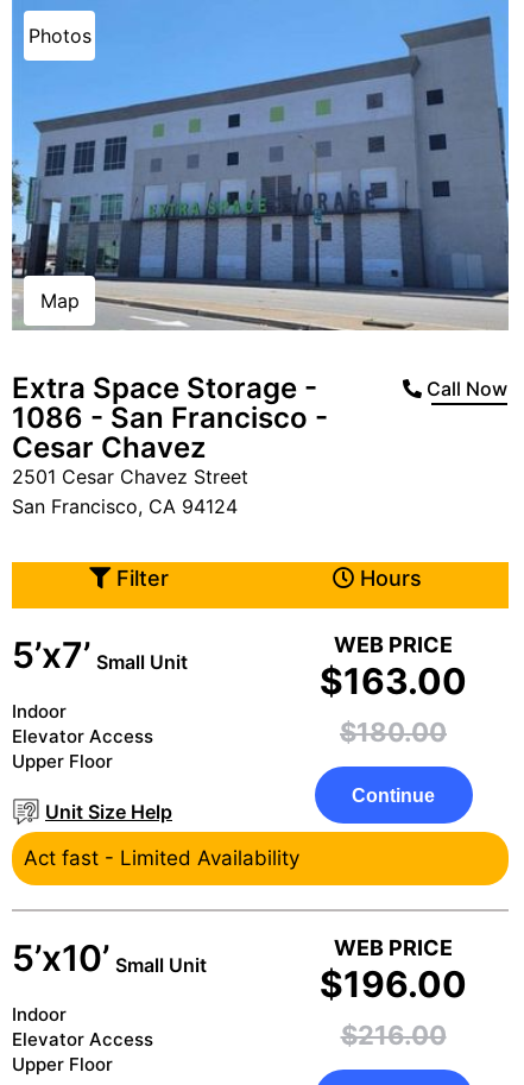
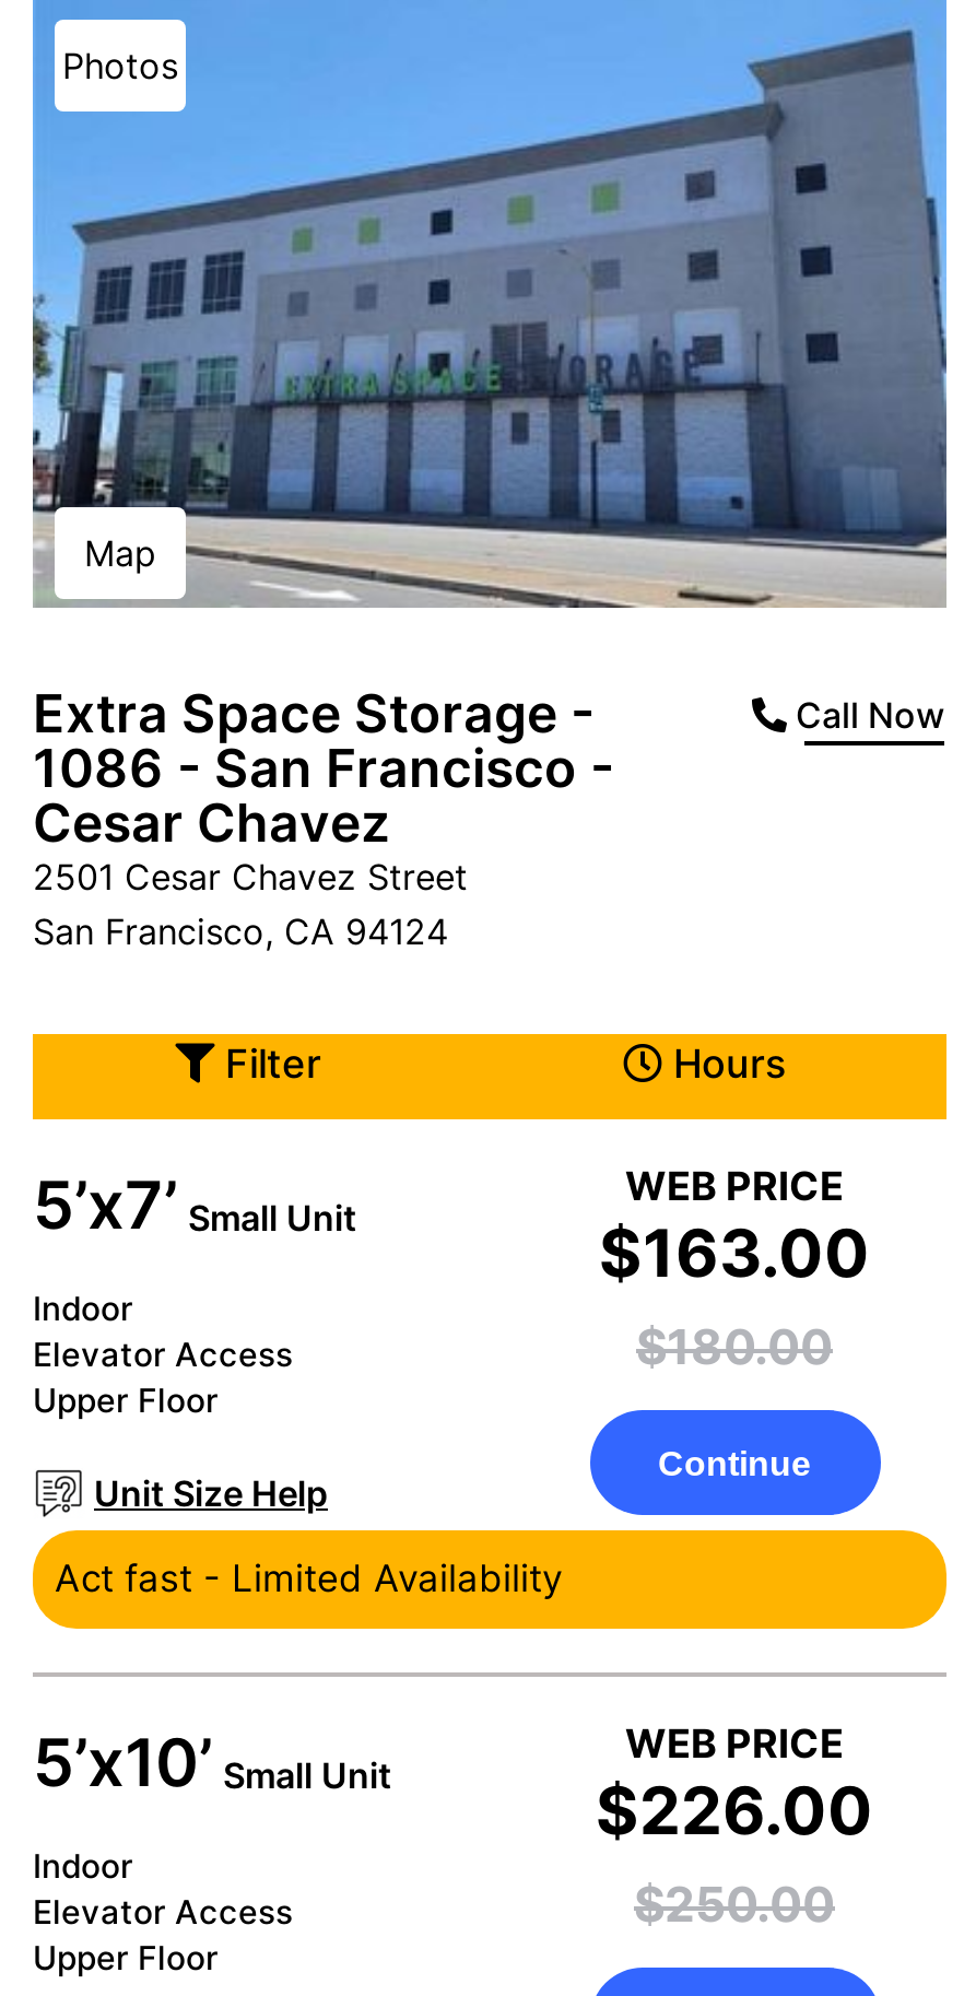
[320,963,467,1005] $196.00 -> [596,1771,873,1850] $226.00
[340,1020,446,1051] $216.00 -> [634,1876,835,1933] $250.00

